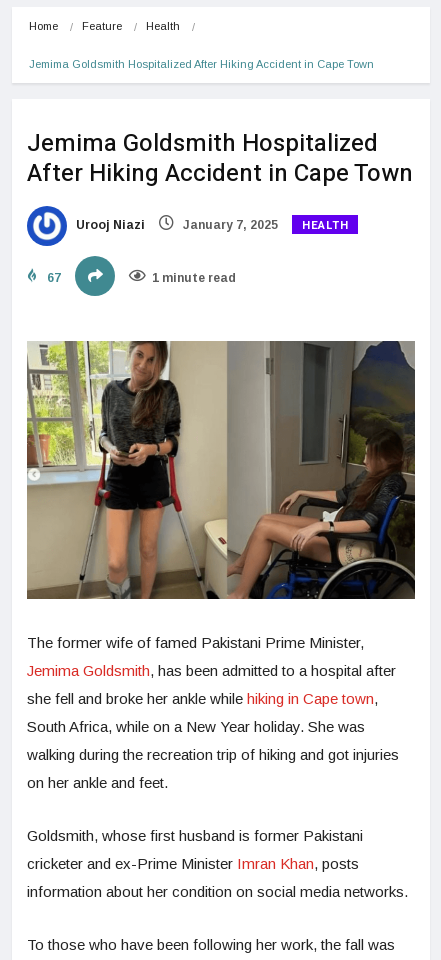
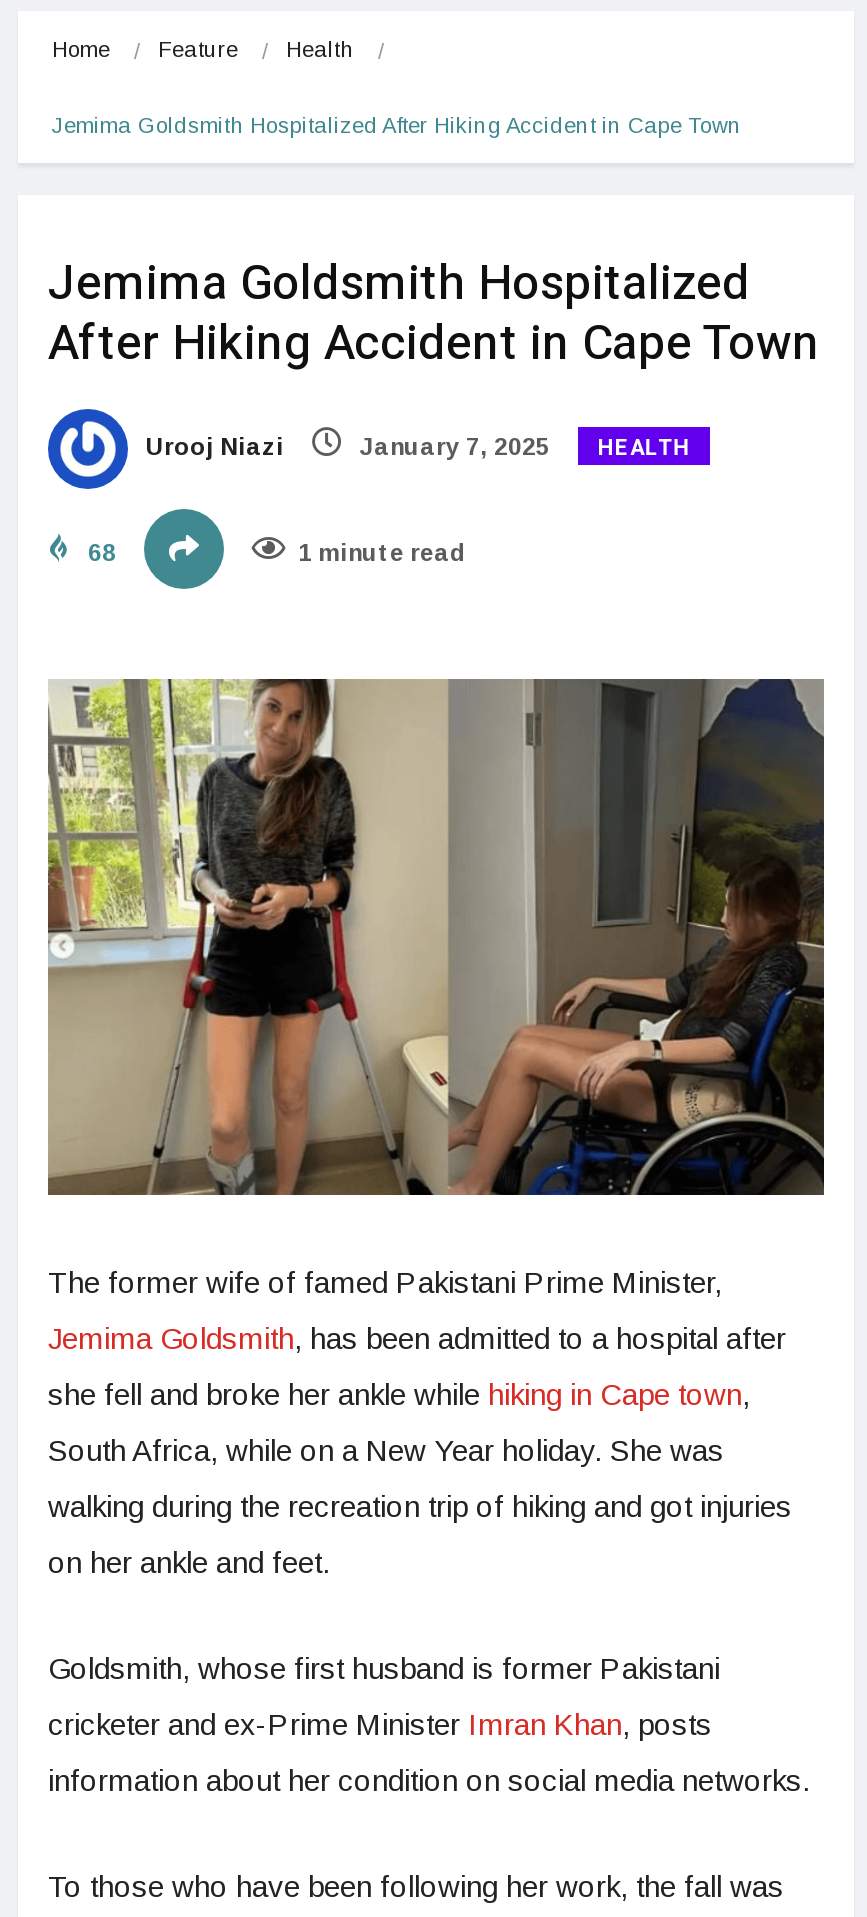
[44,271,61,285] 67 -> [82,538,116,566] 68

